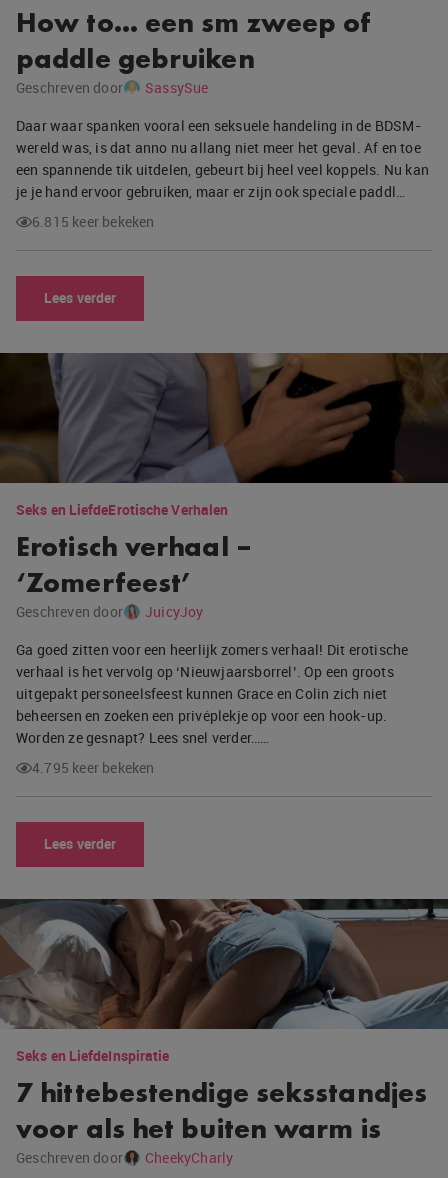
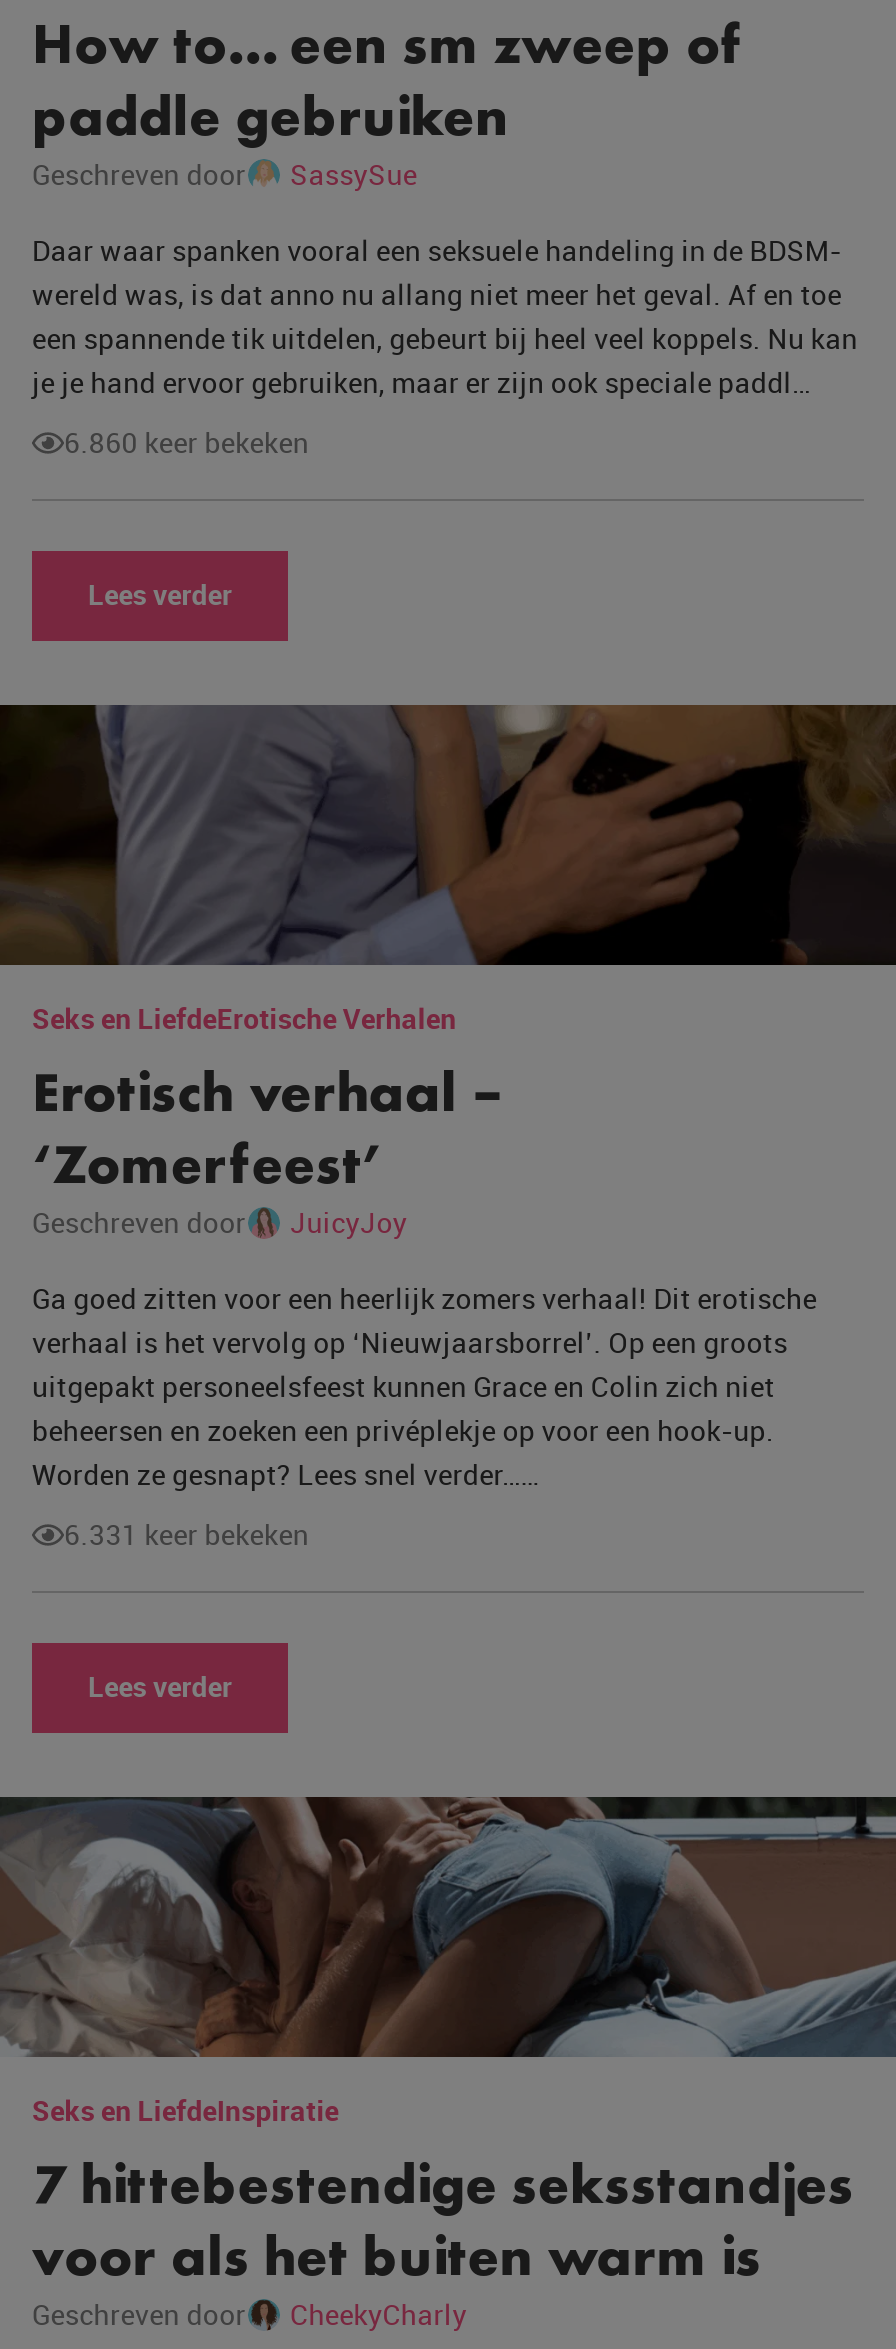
[32,212,155,231] 6.815 keer bekeken -> [64,423,309,461] 6.860 keer bekeken
[32,758,155,777] 4.795 keer bekeken -> [64,1515,309,1553] 6.331 keer bekeken

